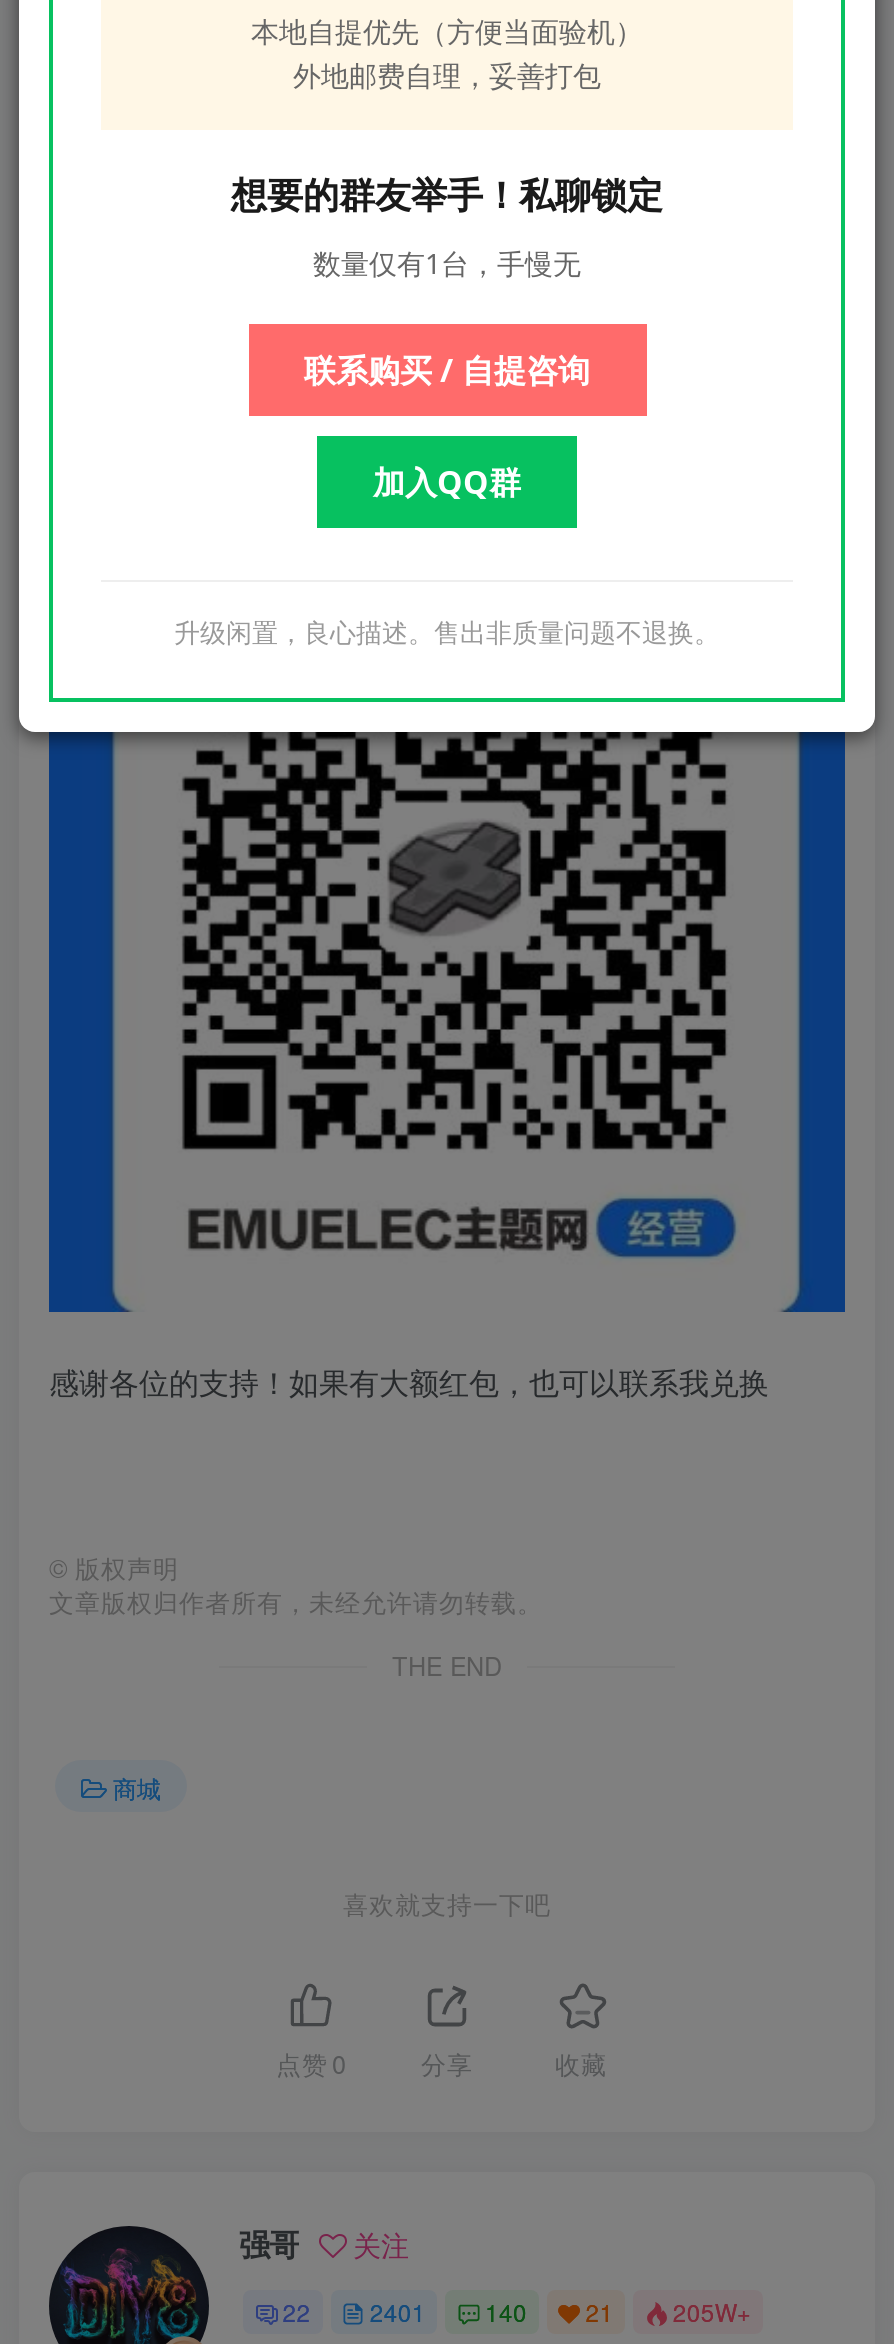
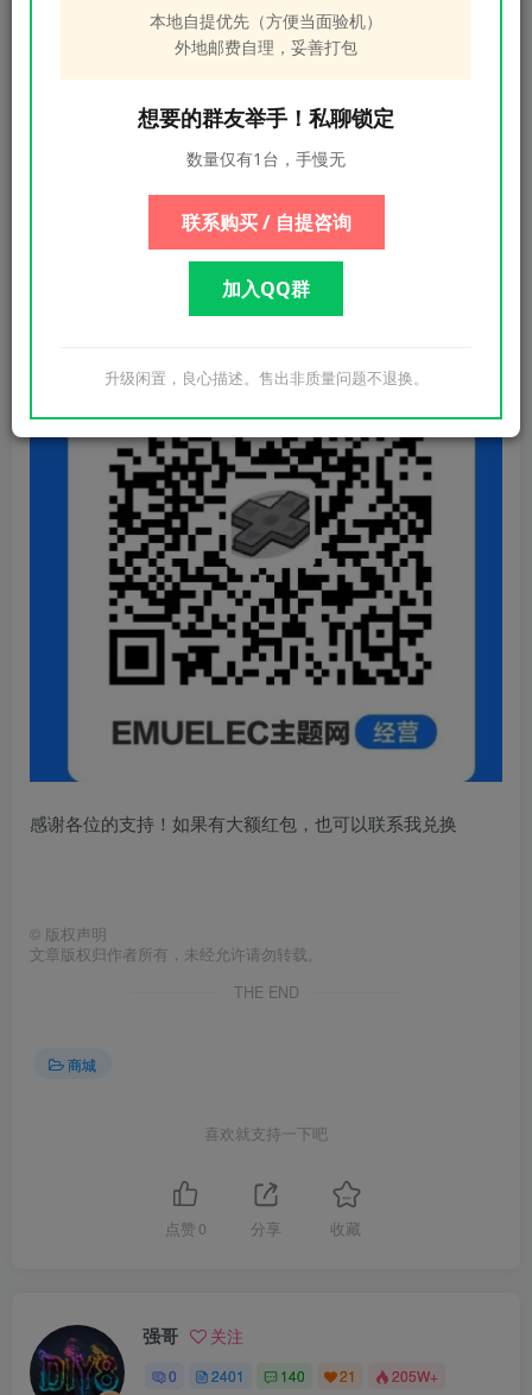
[283,2295,751,2329] 22 2401 140 21 205W+ -> [168,1366,438,1386] 0 2401 140 21 205W+

